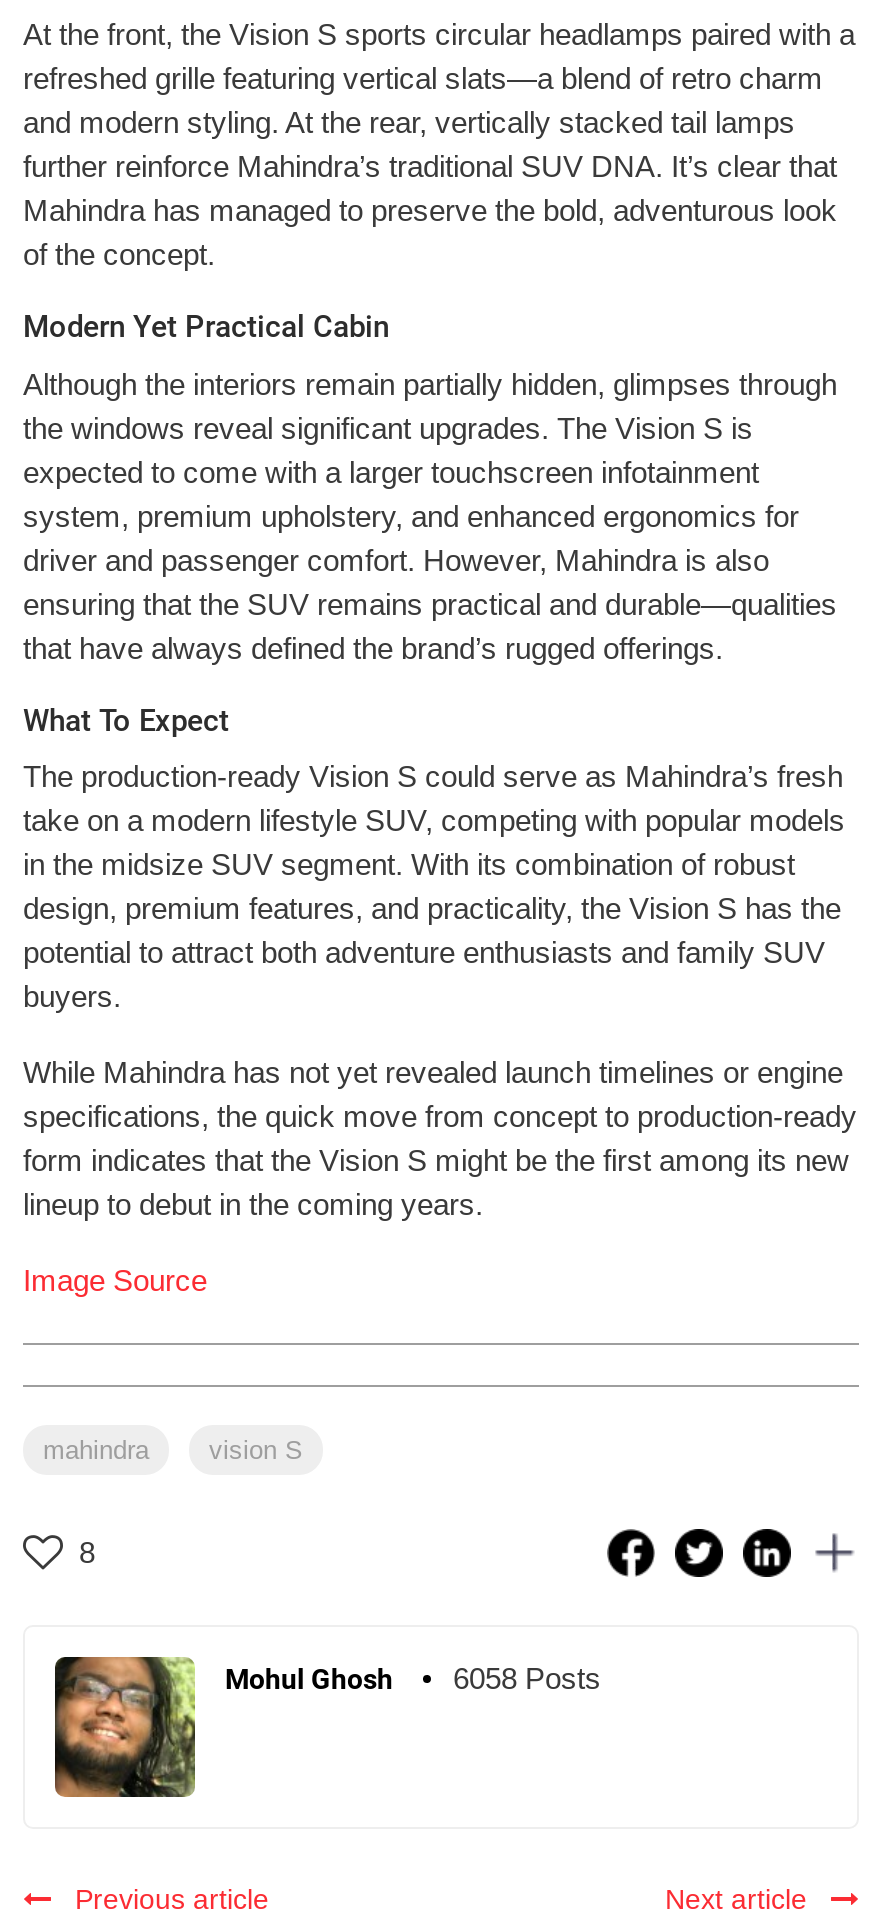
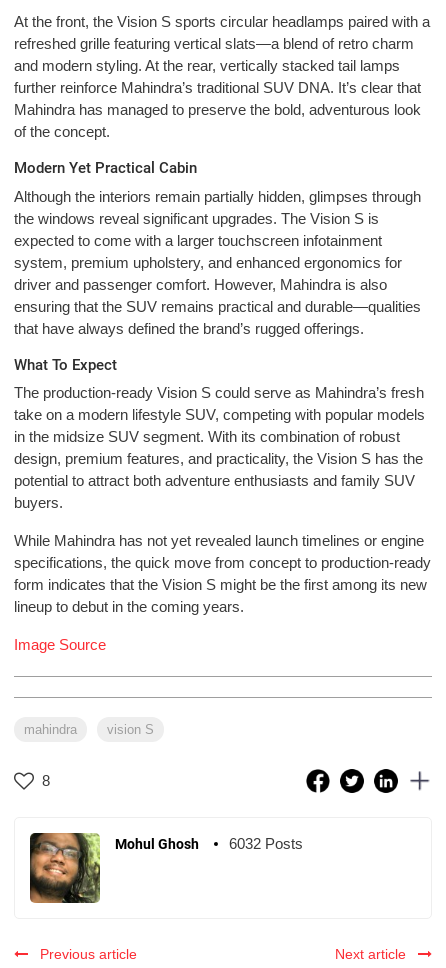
[225,1662,601,1696] Mohul Ghosh 6058 Posts -> [115,835,303,852] Mohul Ghosh 6032 Posts

